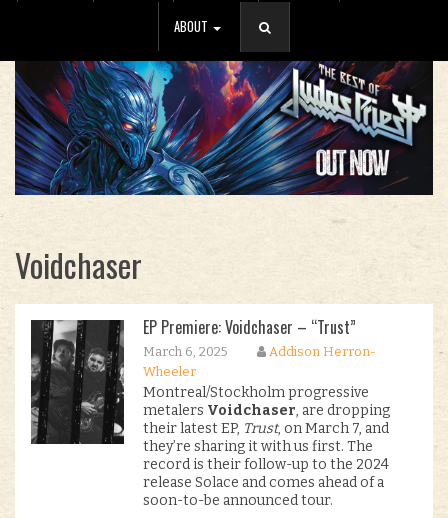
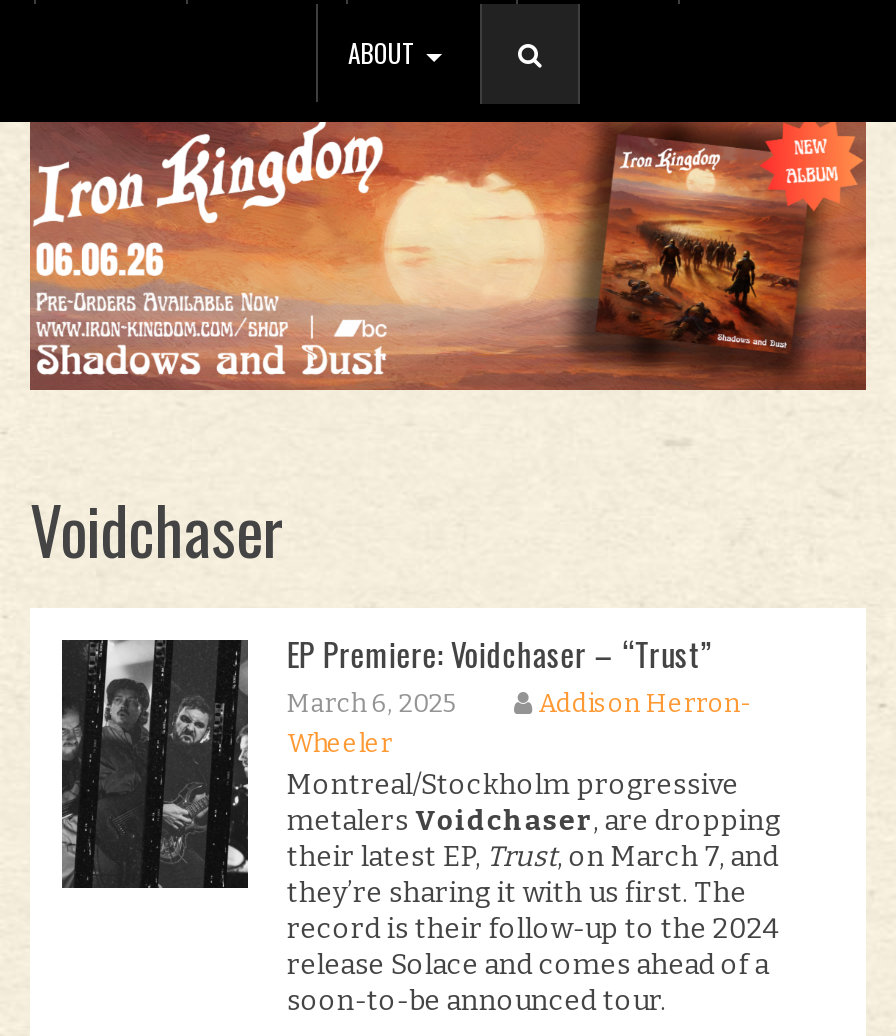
[14,60,434,196] [image] -> [28,120,868,392] [image]

